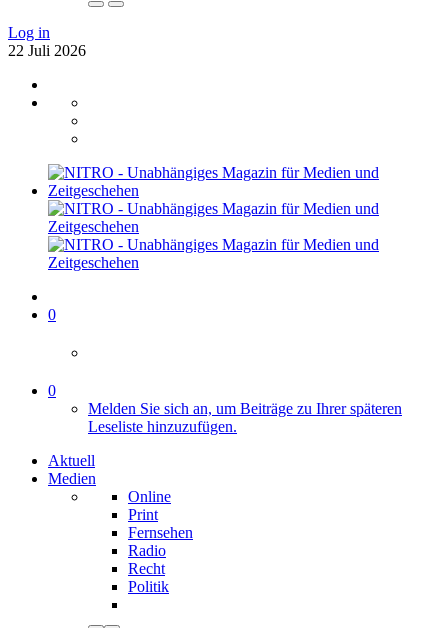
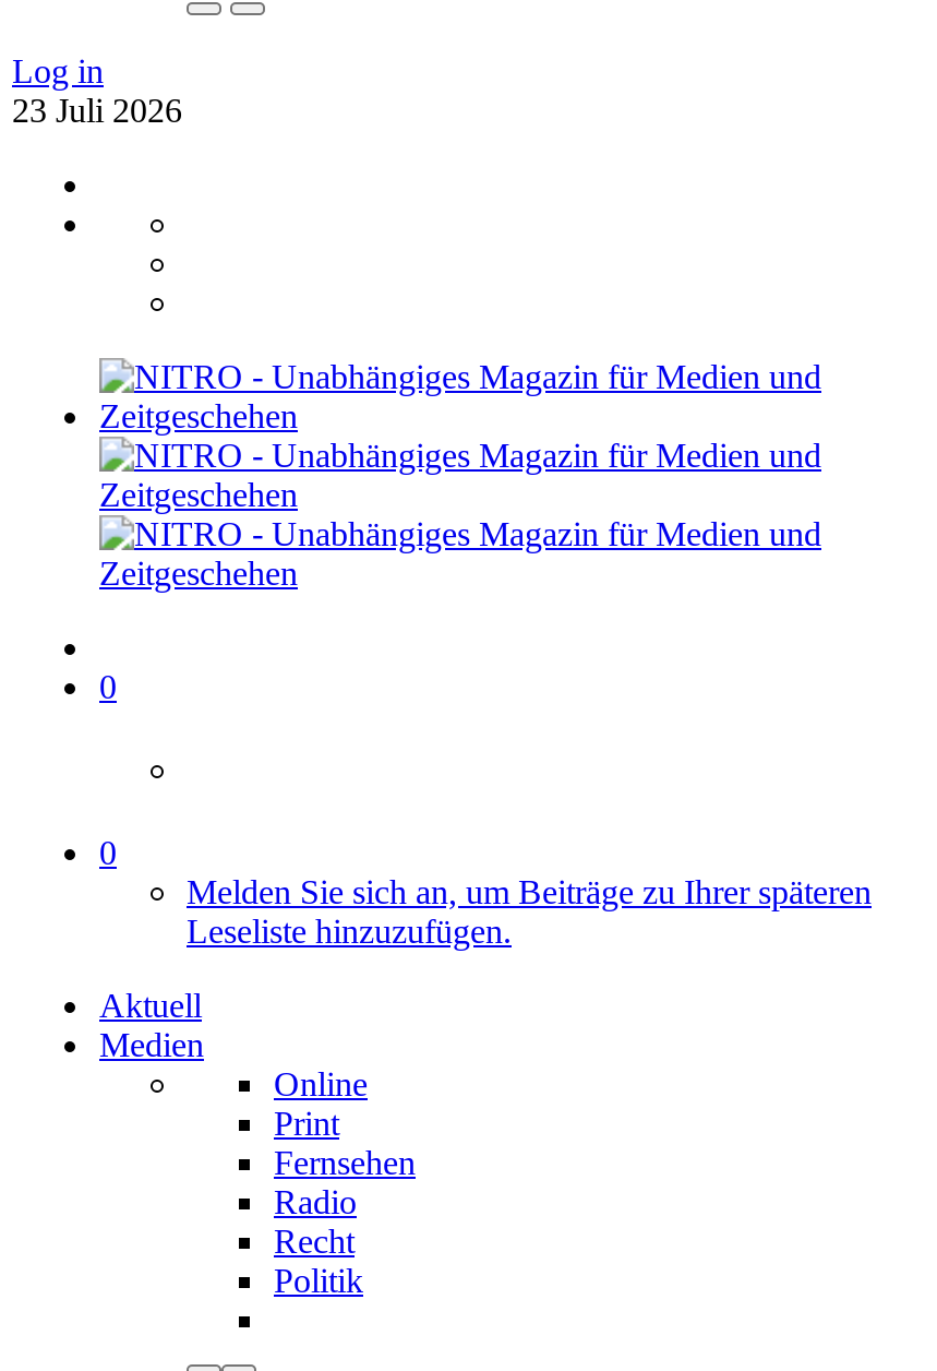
[8,42,86,59] 22 Juli 2026 -> [12,92,182,129] 23 Juli 2026

